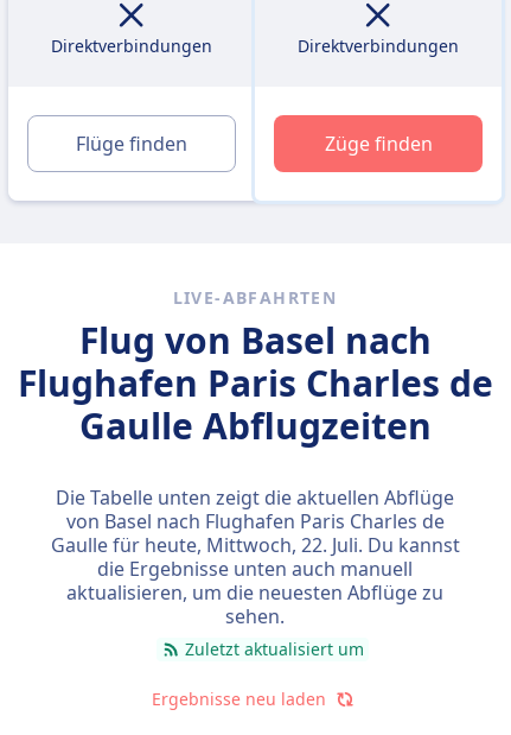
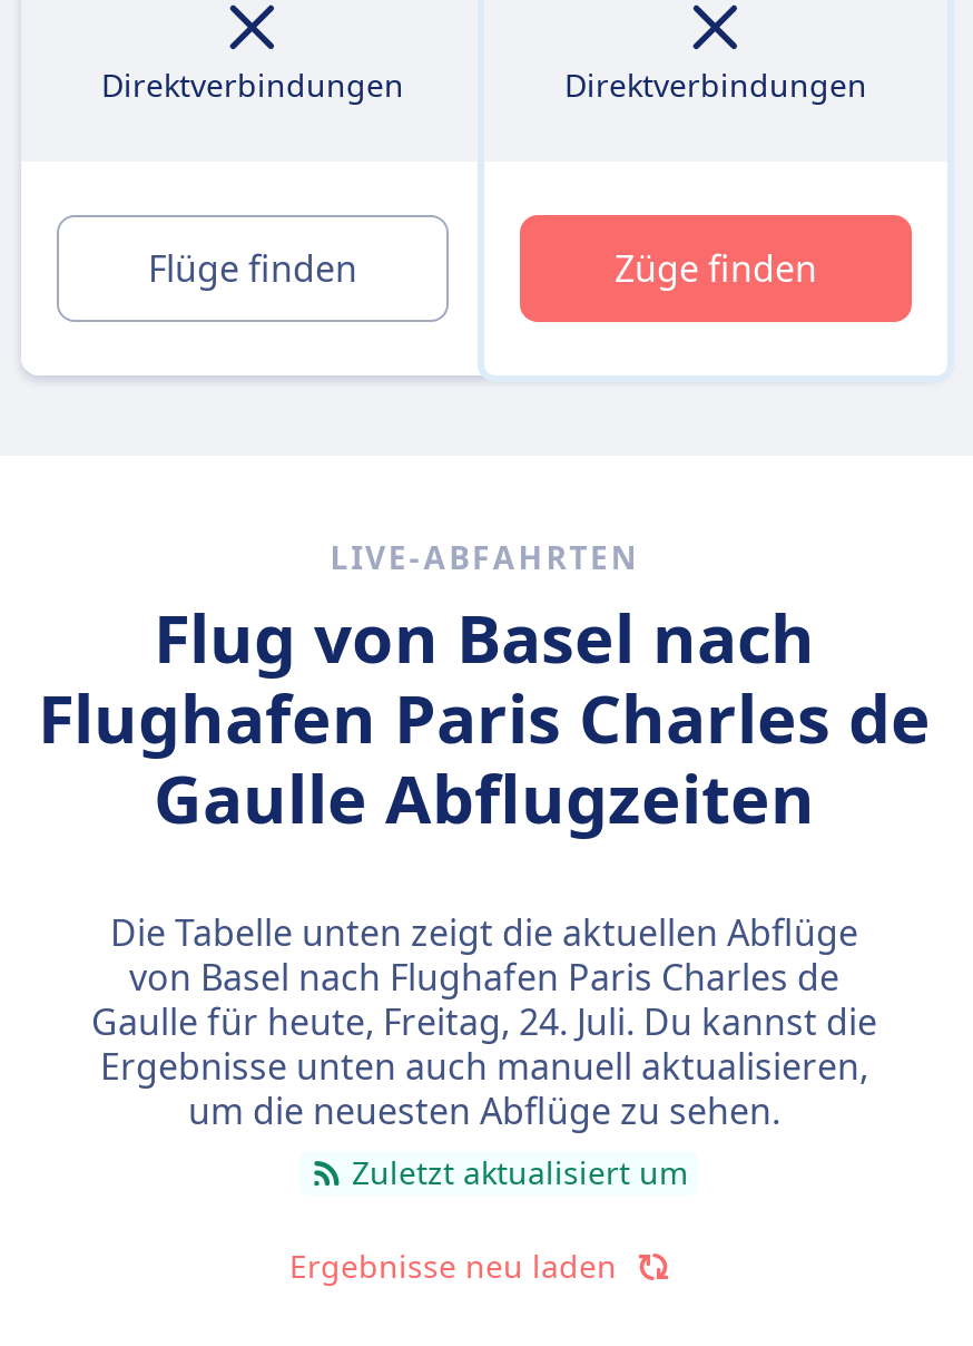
[50,532,459,629] Gaulle für heute, Mittwoch, 22. Juli. Du kannst | die Ergebnisse unten auch manuell | aktualisieren, um die neuesten Abflüge zu | sehen. -> [91,997,877,1135] Gaulle für heute, Freitag, 24. Juli. Du kannst die | Ergebnisse unten auch manuell aktualisieren, | um die neuesten Abflüge zu sehen.

